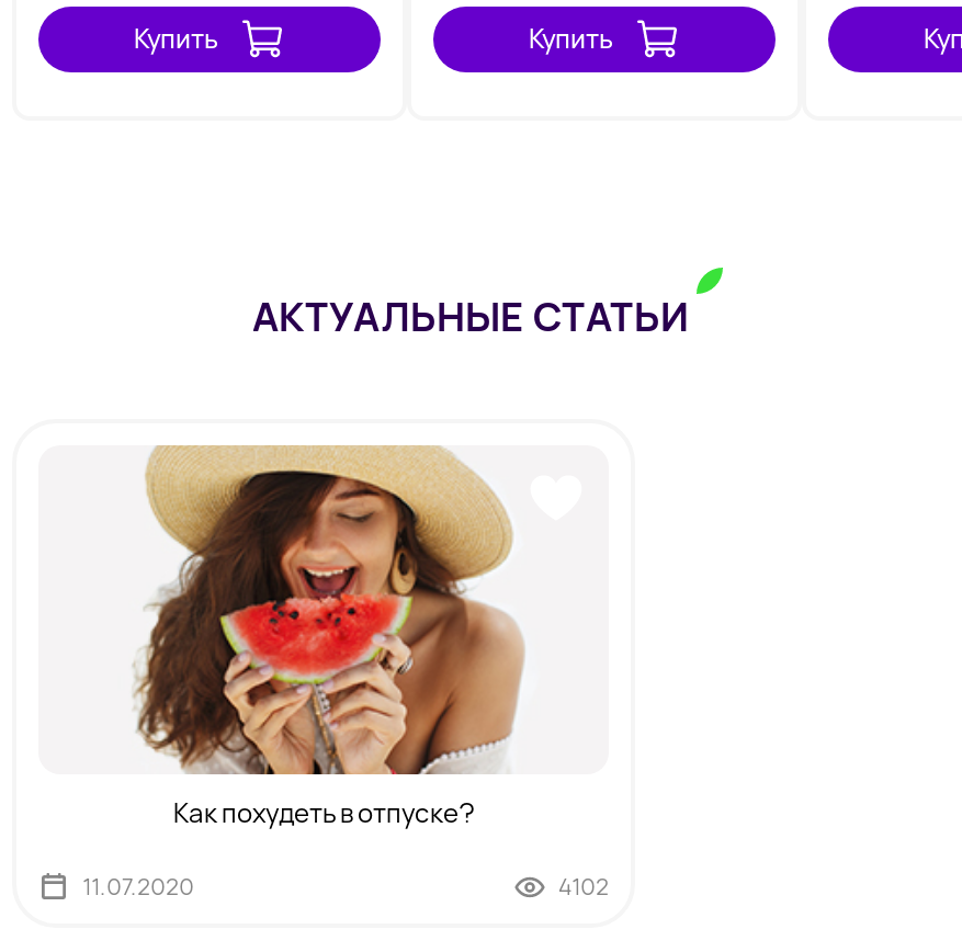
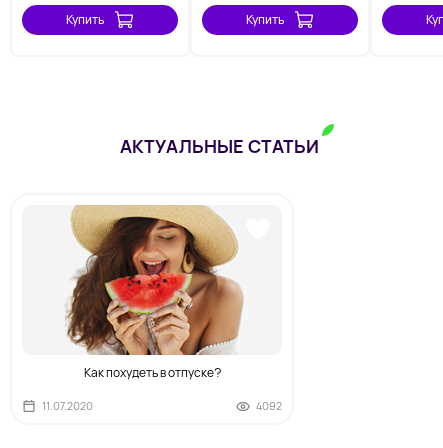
[558,871,609,902] 4102 -> [256,399,282,413] 4092

